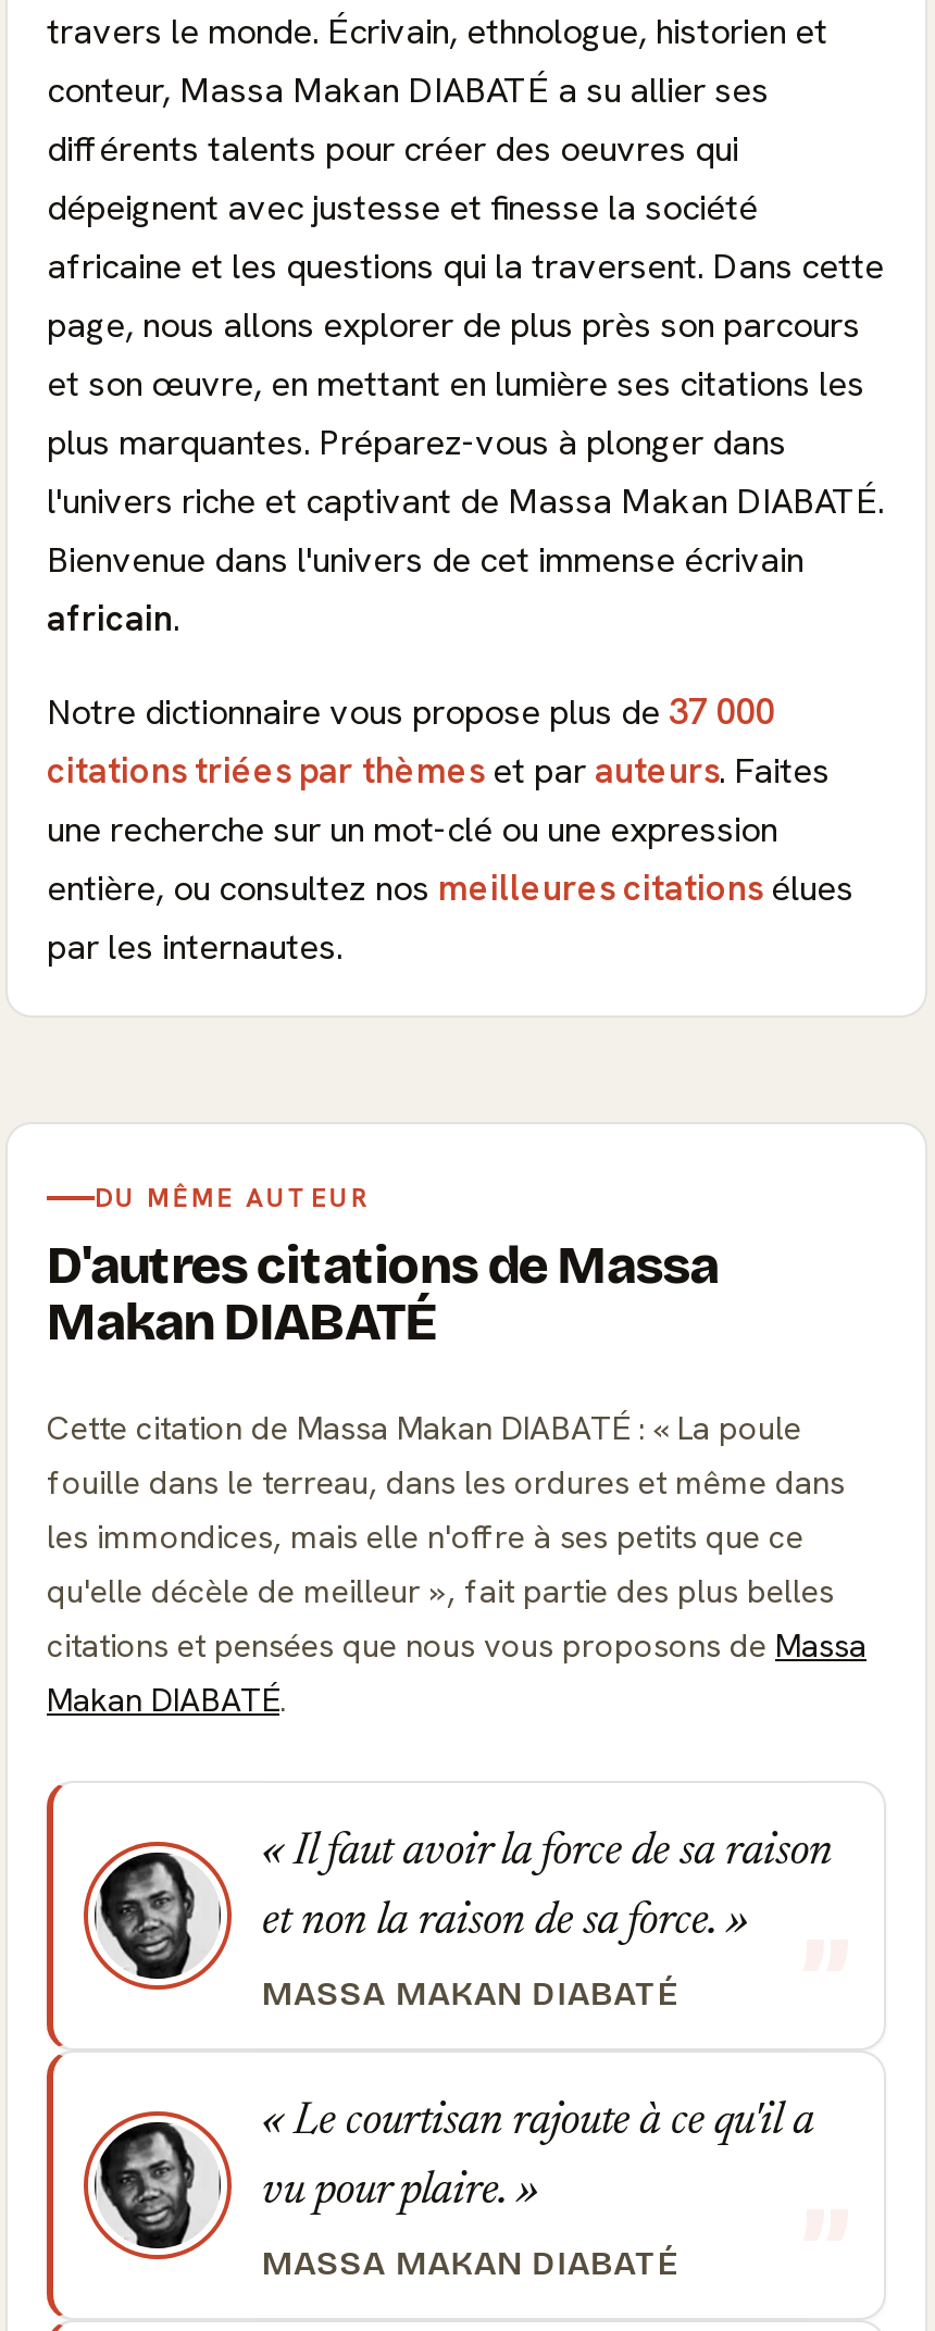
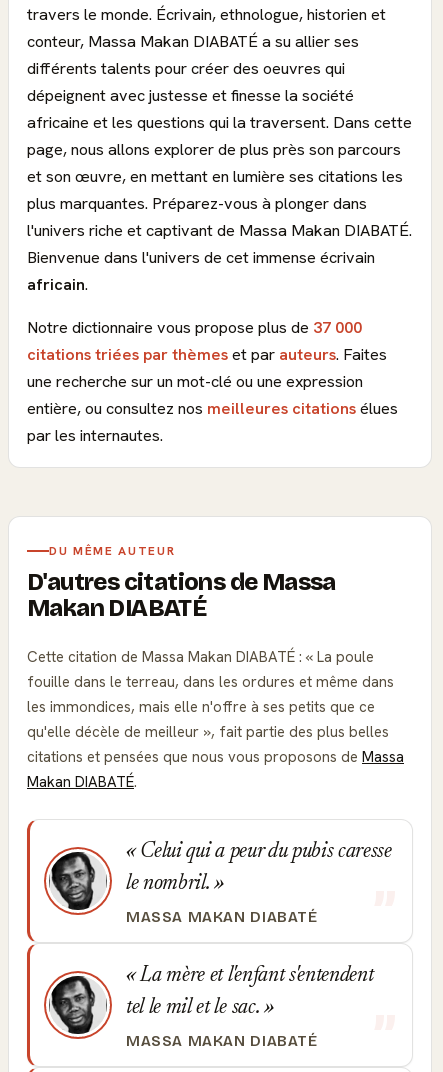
[283,1829,832,1877] Il faut avoir la force de sa raison -> [136,841,392,863] Celui qui a peur du pubis caresse
[262,1898,726,1946] et non la raison de sa force. -> [126,873,214,895] le nombril.
[283,2098,814,2146] Le courtisan rajoute à ce qu'il a -> [136,965,373,987] La mère et l'enfant s'entendent
[262,2168,516,2216] vu pour plaire. -> [126,997,264,1019] tel le mil et le sac.

